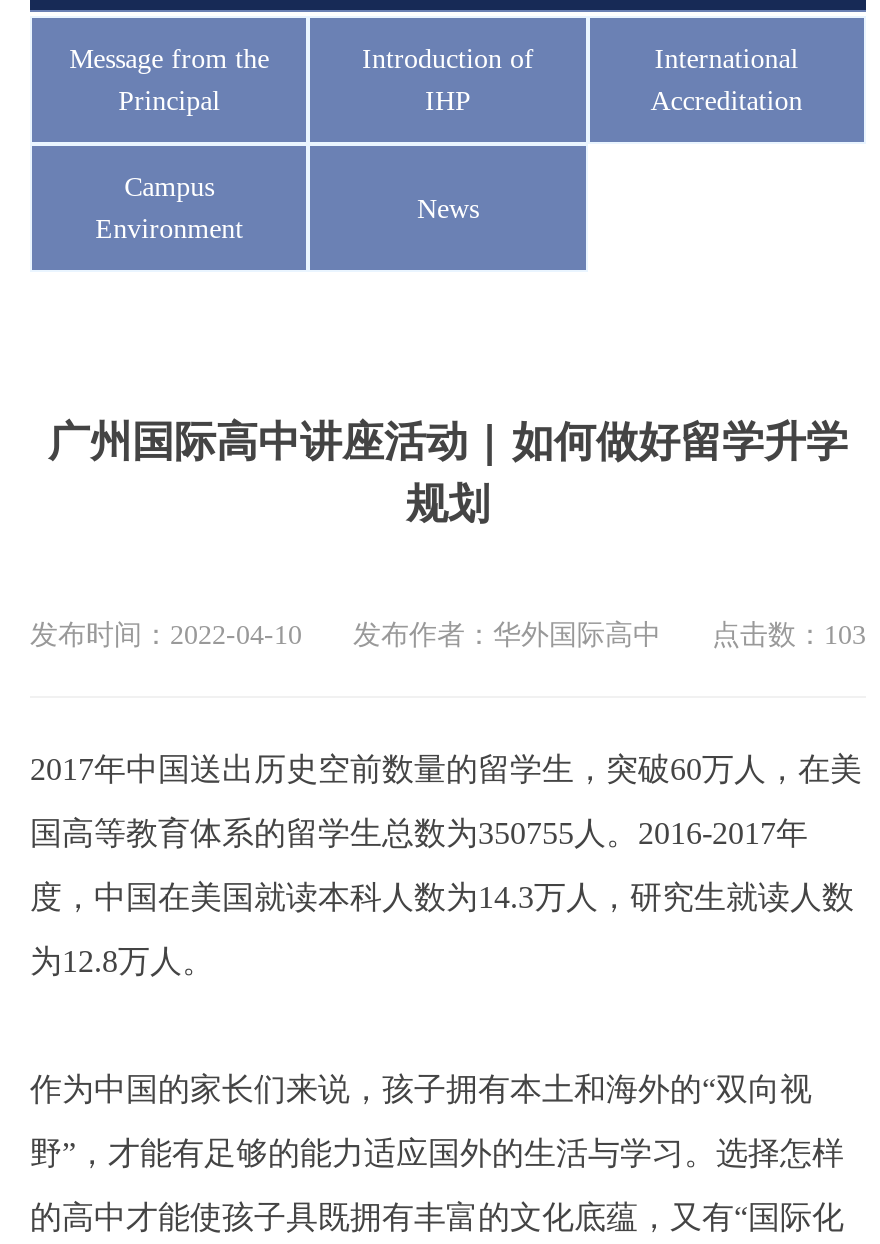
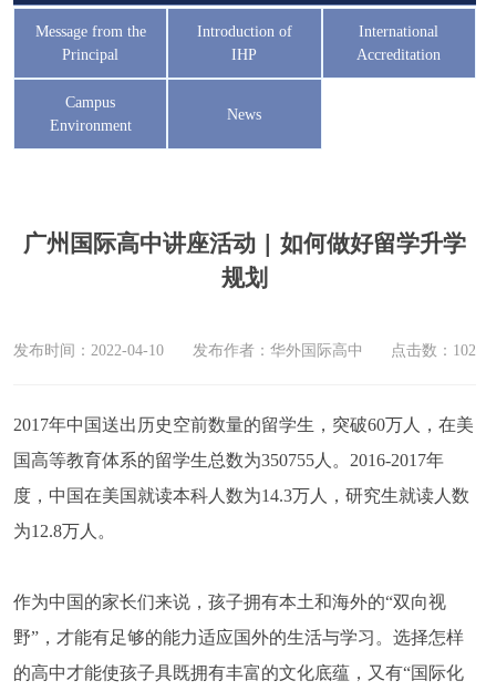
[30,620,866,650] 发布时间：2022-04-10 发布作者：华外国际高中 点击数：103 -> [13,342,476,359] 发布时间：2022-04-10 发布作者：华外国际高中 点击数：102

